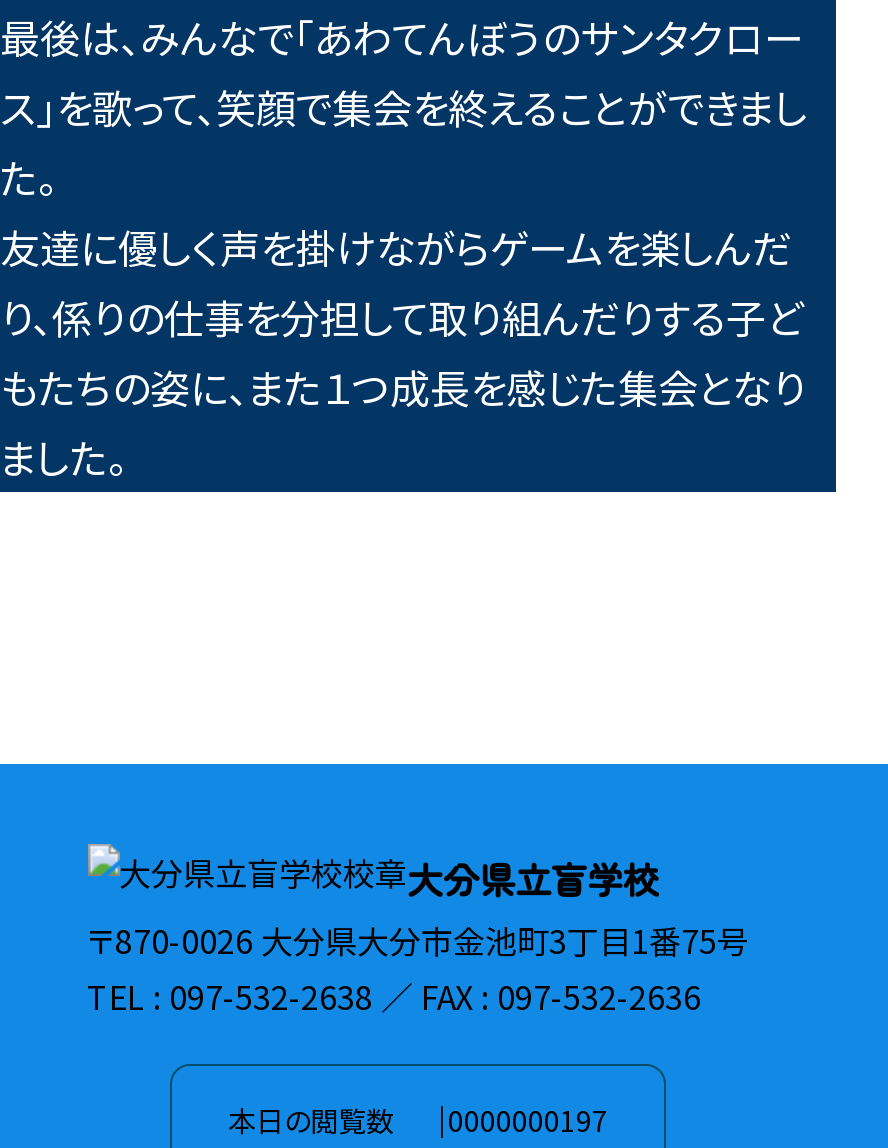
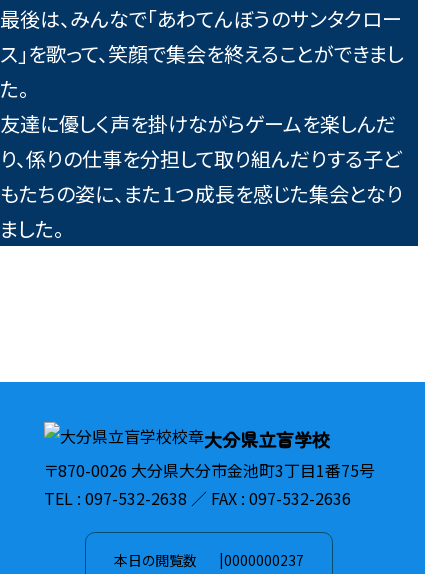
[228,1100,608,1140] 本日の閲覧数 0000000197 -> [114,550,304,570] 本日の閲覧数 0000000237

